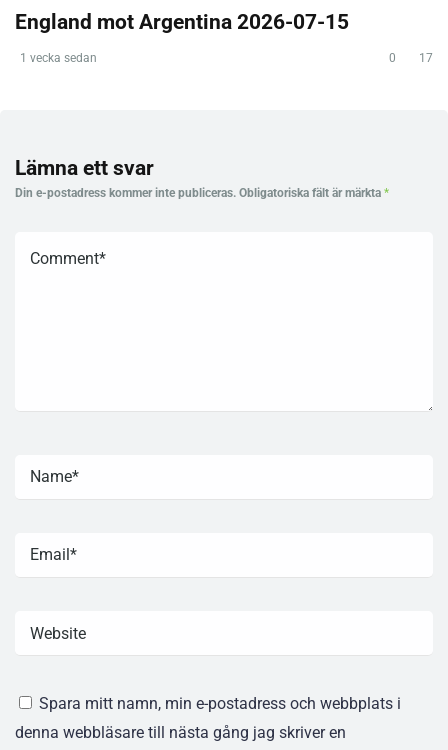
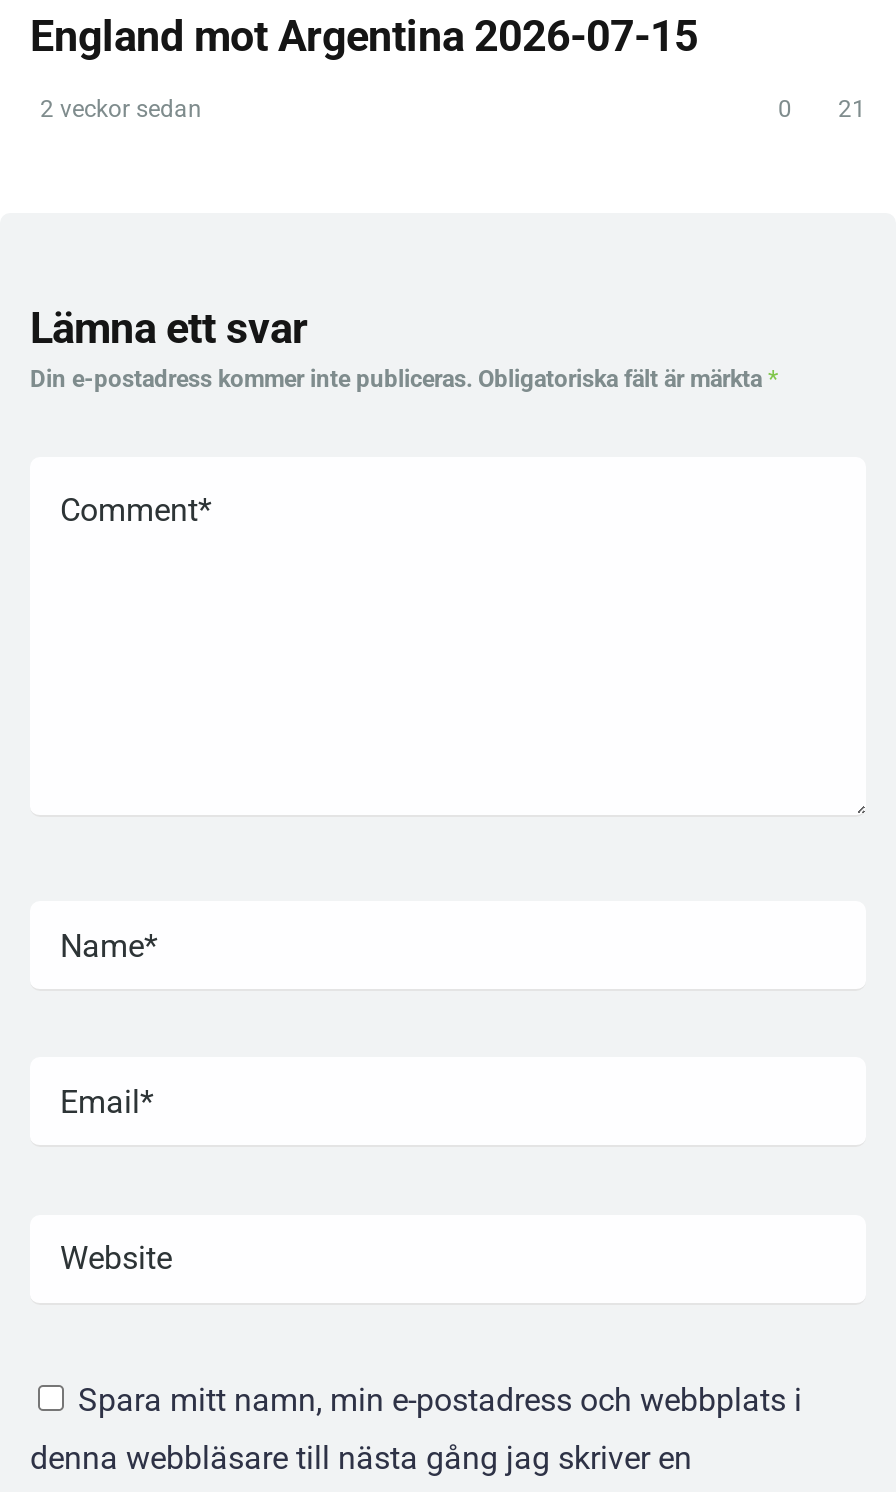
[20,51,97,65] 1 vecka sedan -> [40,95,202,123] 2 veckor sedan
[389,51,433,65] 0 17 -> [778,95,866,123] 0 21

